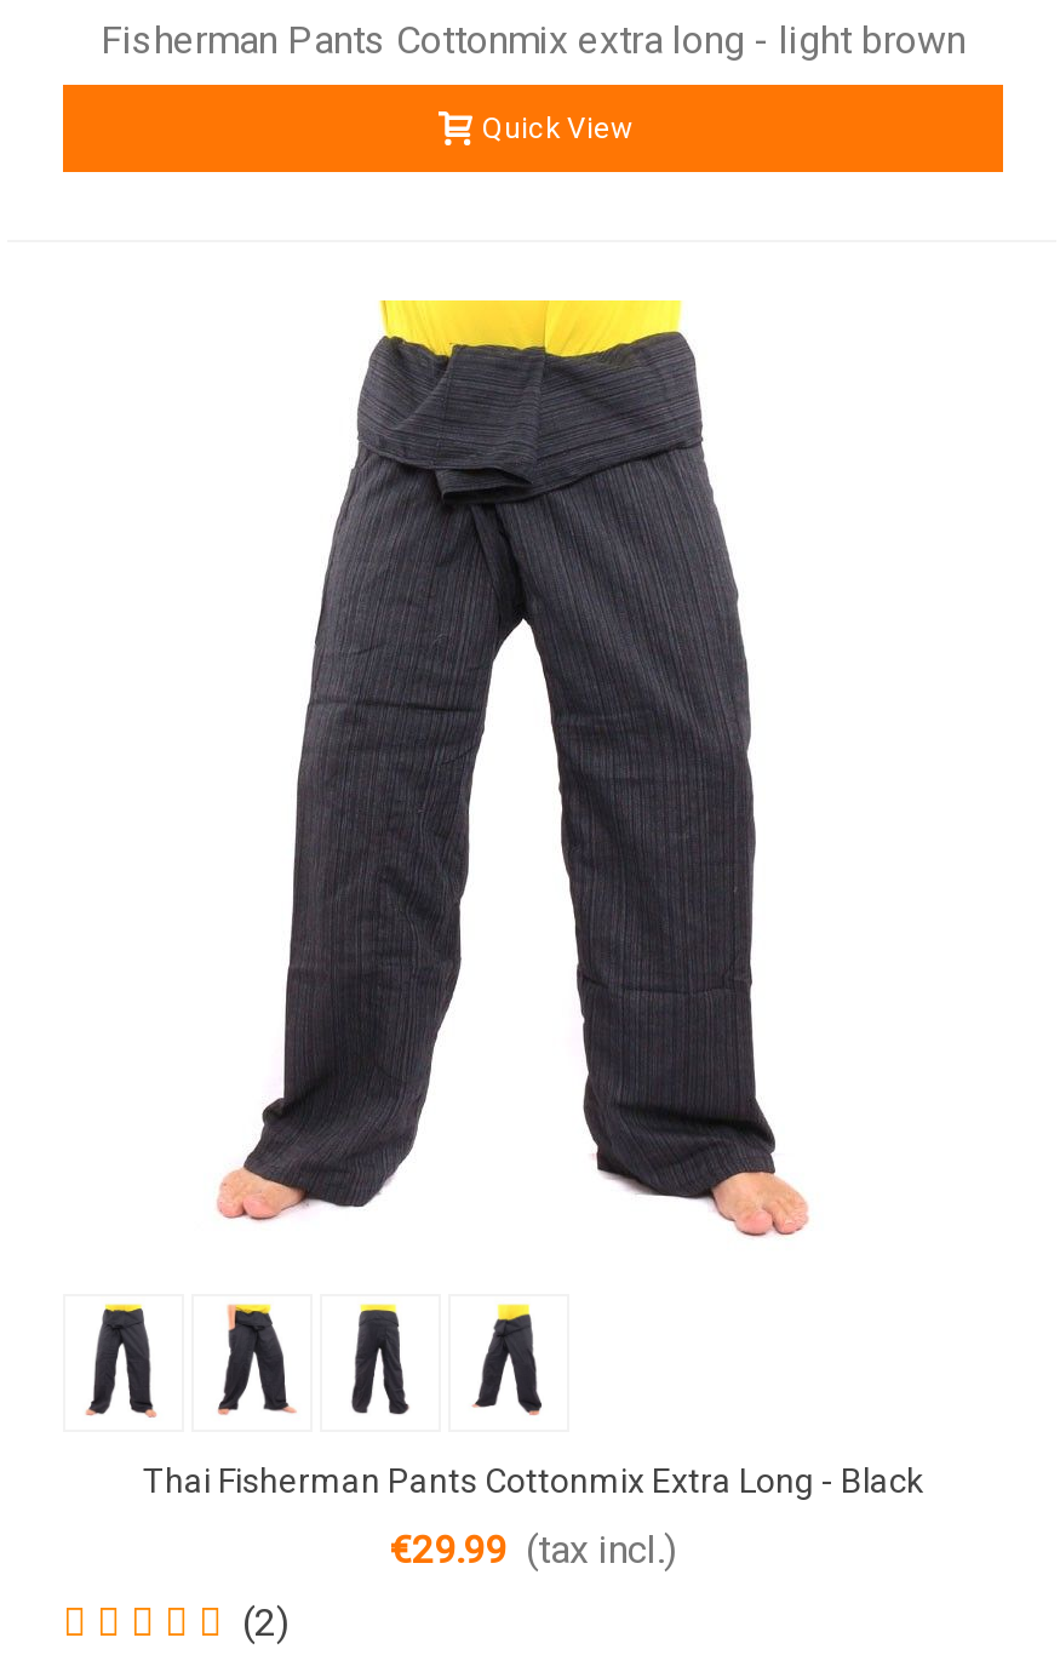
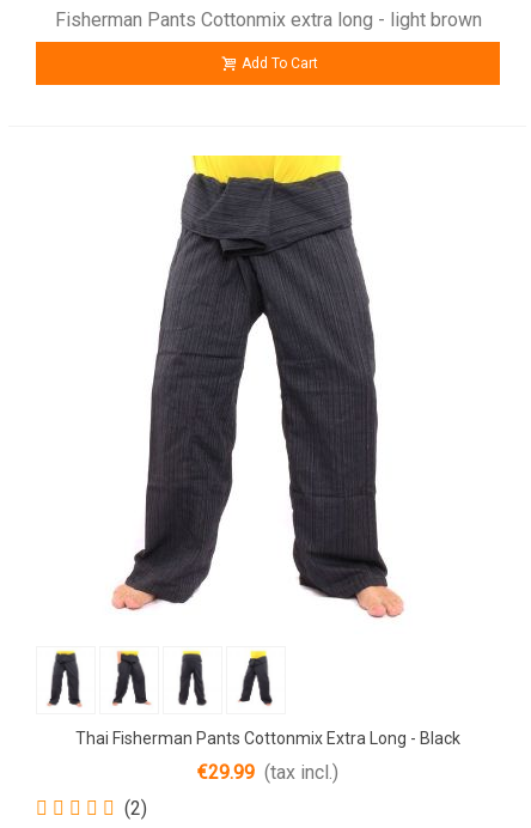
[482,111,632,145] Quick View -> [242,55,318,72] Add To Cart

